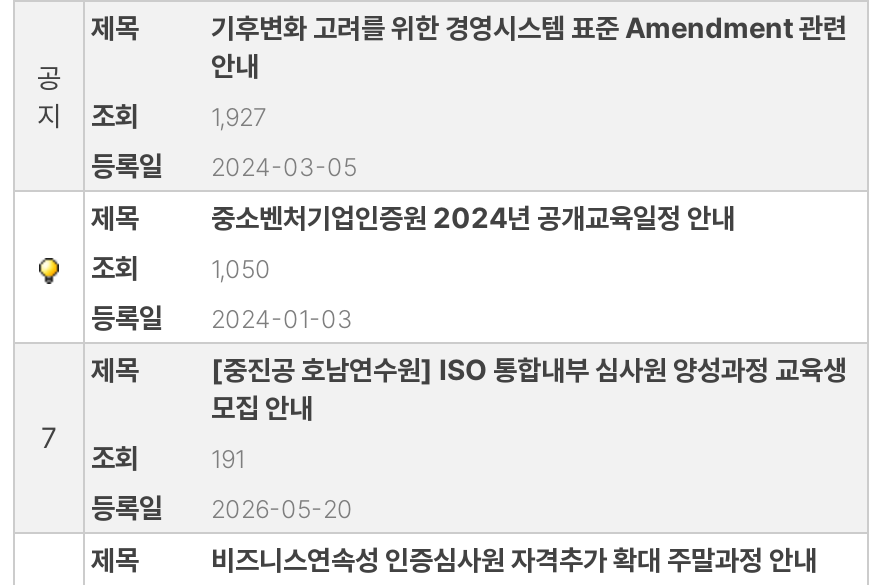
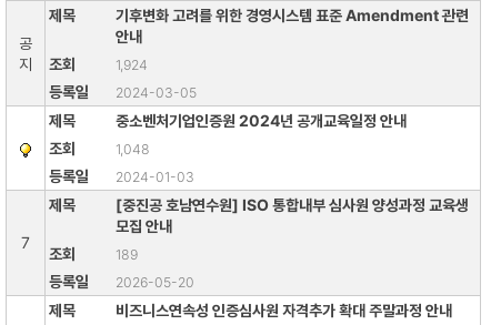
[211,102,267,132] 1,927 -> [116,57,148,73] 1,924
[211,254,271,284] 1,050 -> [116,141,150,158] 1,048
[211,444,245,474] 191 -> [116,246,138,263] 189

